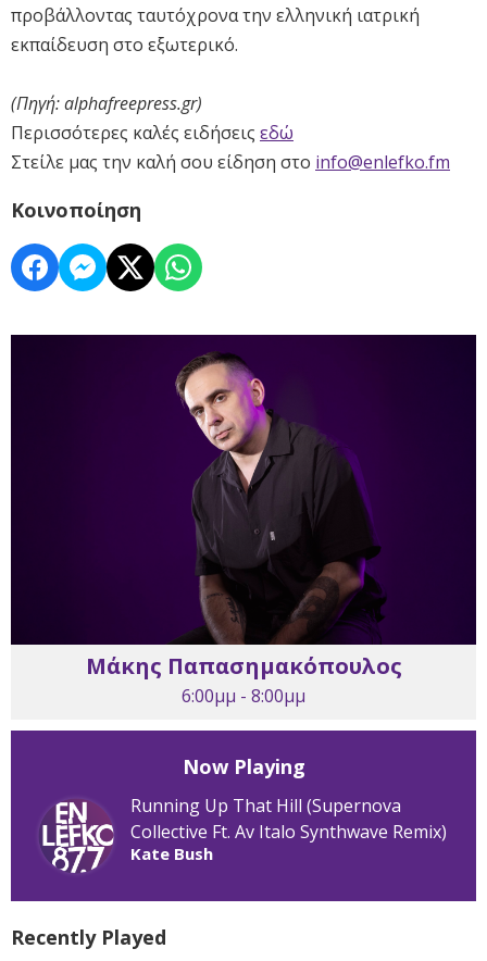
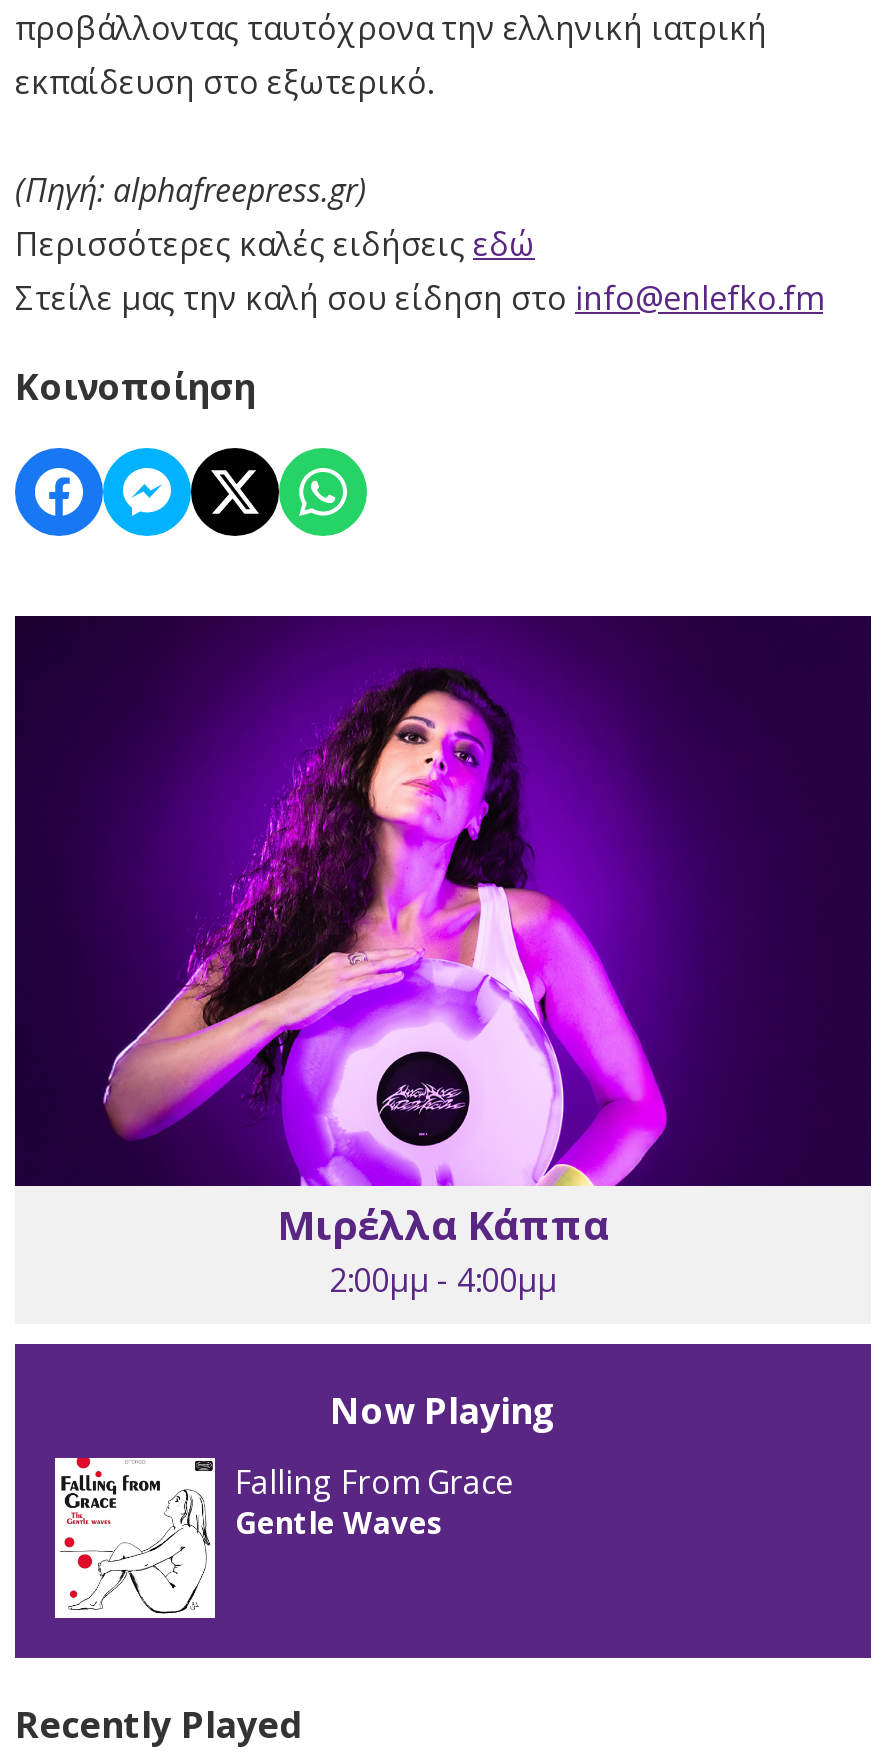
[52,335,404,708] [image] | Μάκης Παπασημακόπουλος | 6:00μμ - 8:00μμ -> [89,616,743,1303] [image] | Μιρέλλα Κάππα | 2:00μμ - 4:00μμ
[33,792,447,879] [image] | Running Up That Hill (Supernova | Collective Ft. Av Italo Synthwave Remix) | Kate Bush -> [53,1456,513,1620] [image] | Falling From Grace | Gentle Waves

